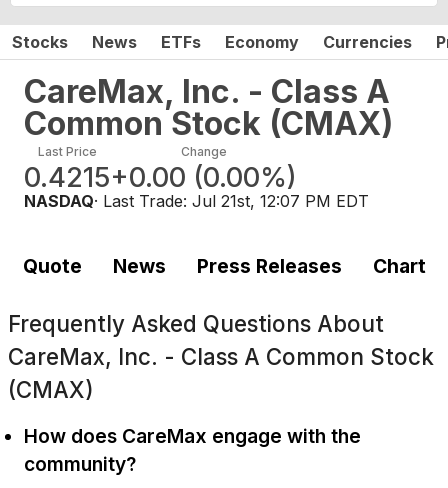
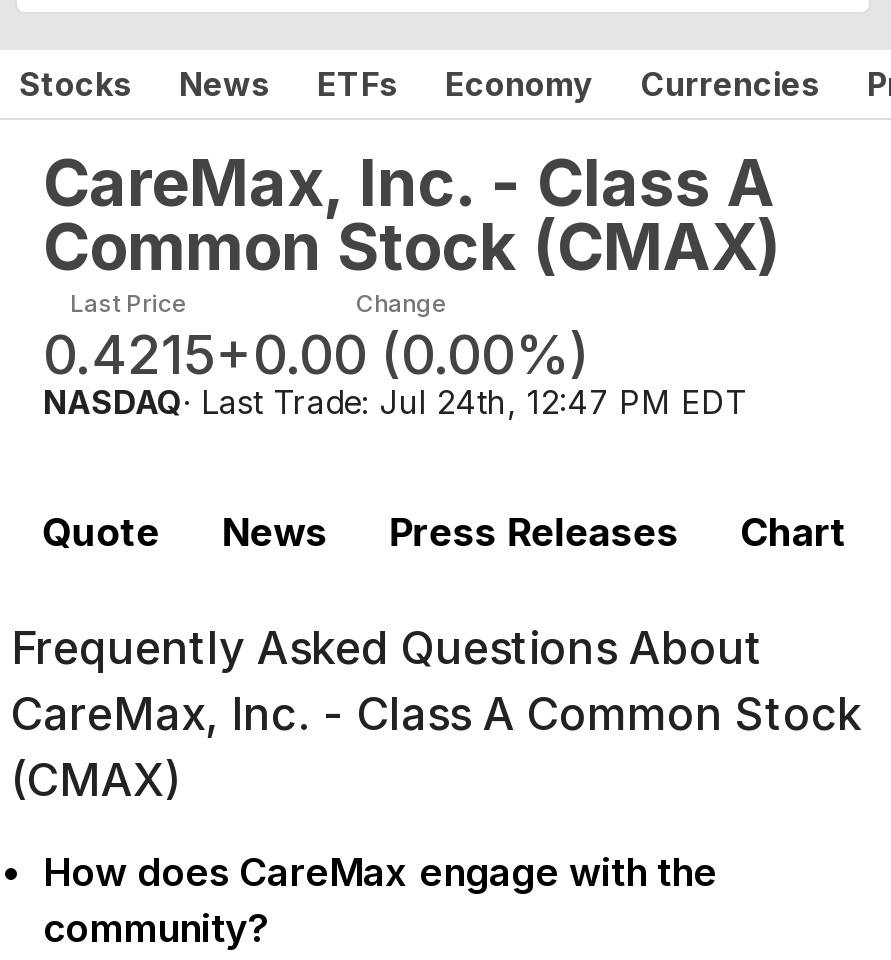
[24,191,369,211] NASDAQ · Last Trade: Jul 21st, 12:07 PM EDT -> [43,381,747,421] NASDAQ · Last Trade: Jul 24th, 12:47 PM EDT

